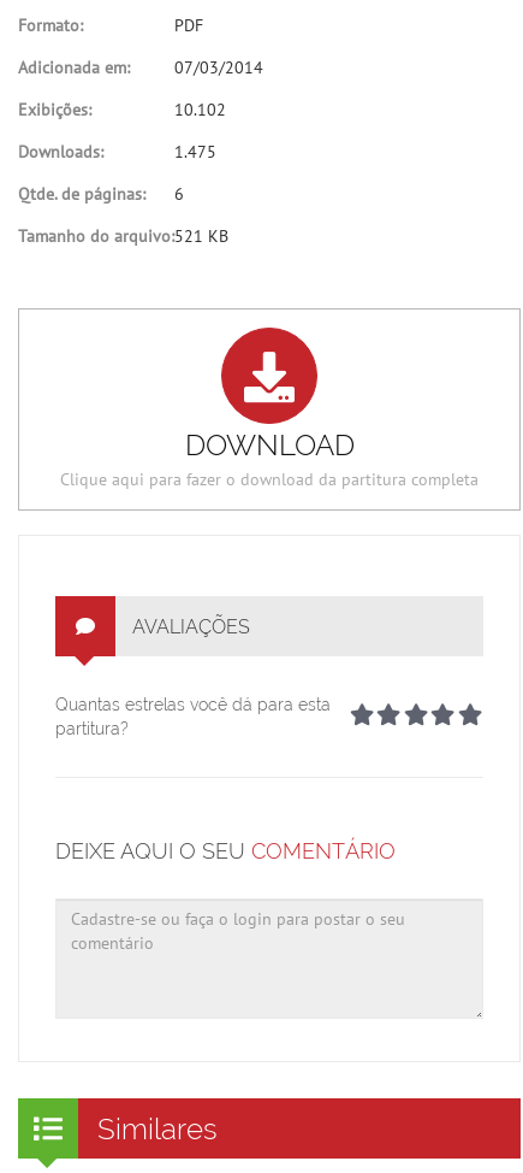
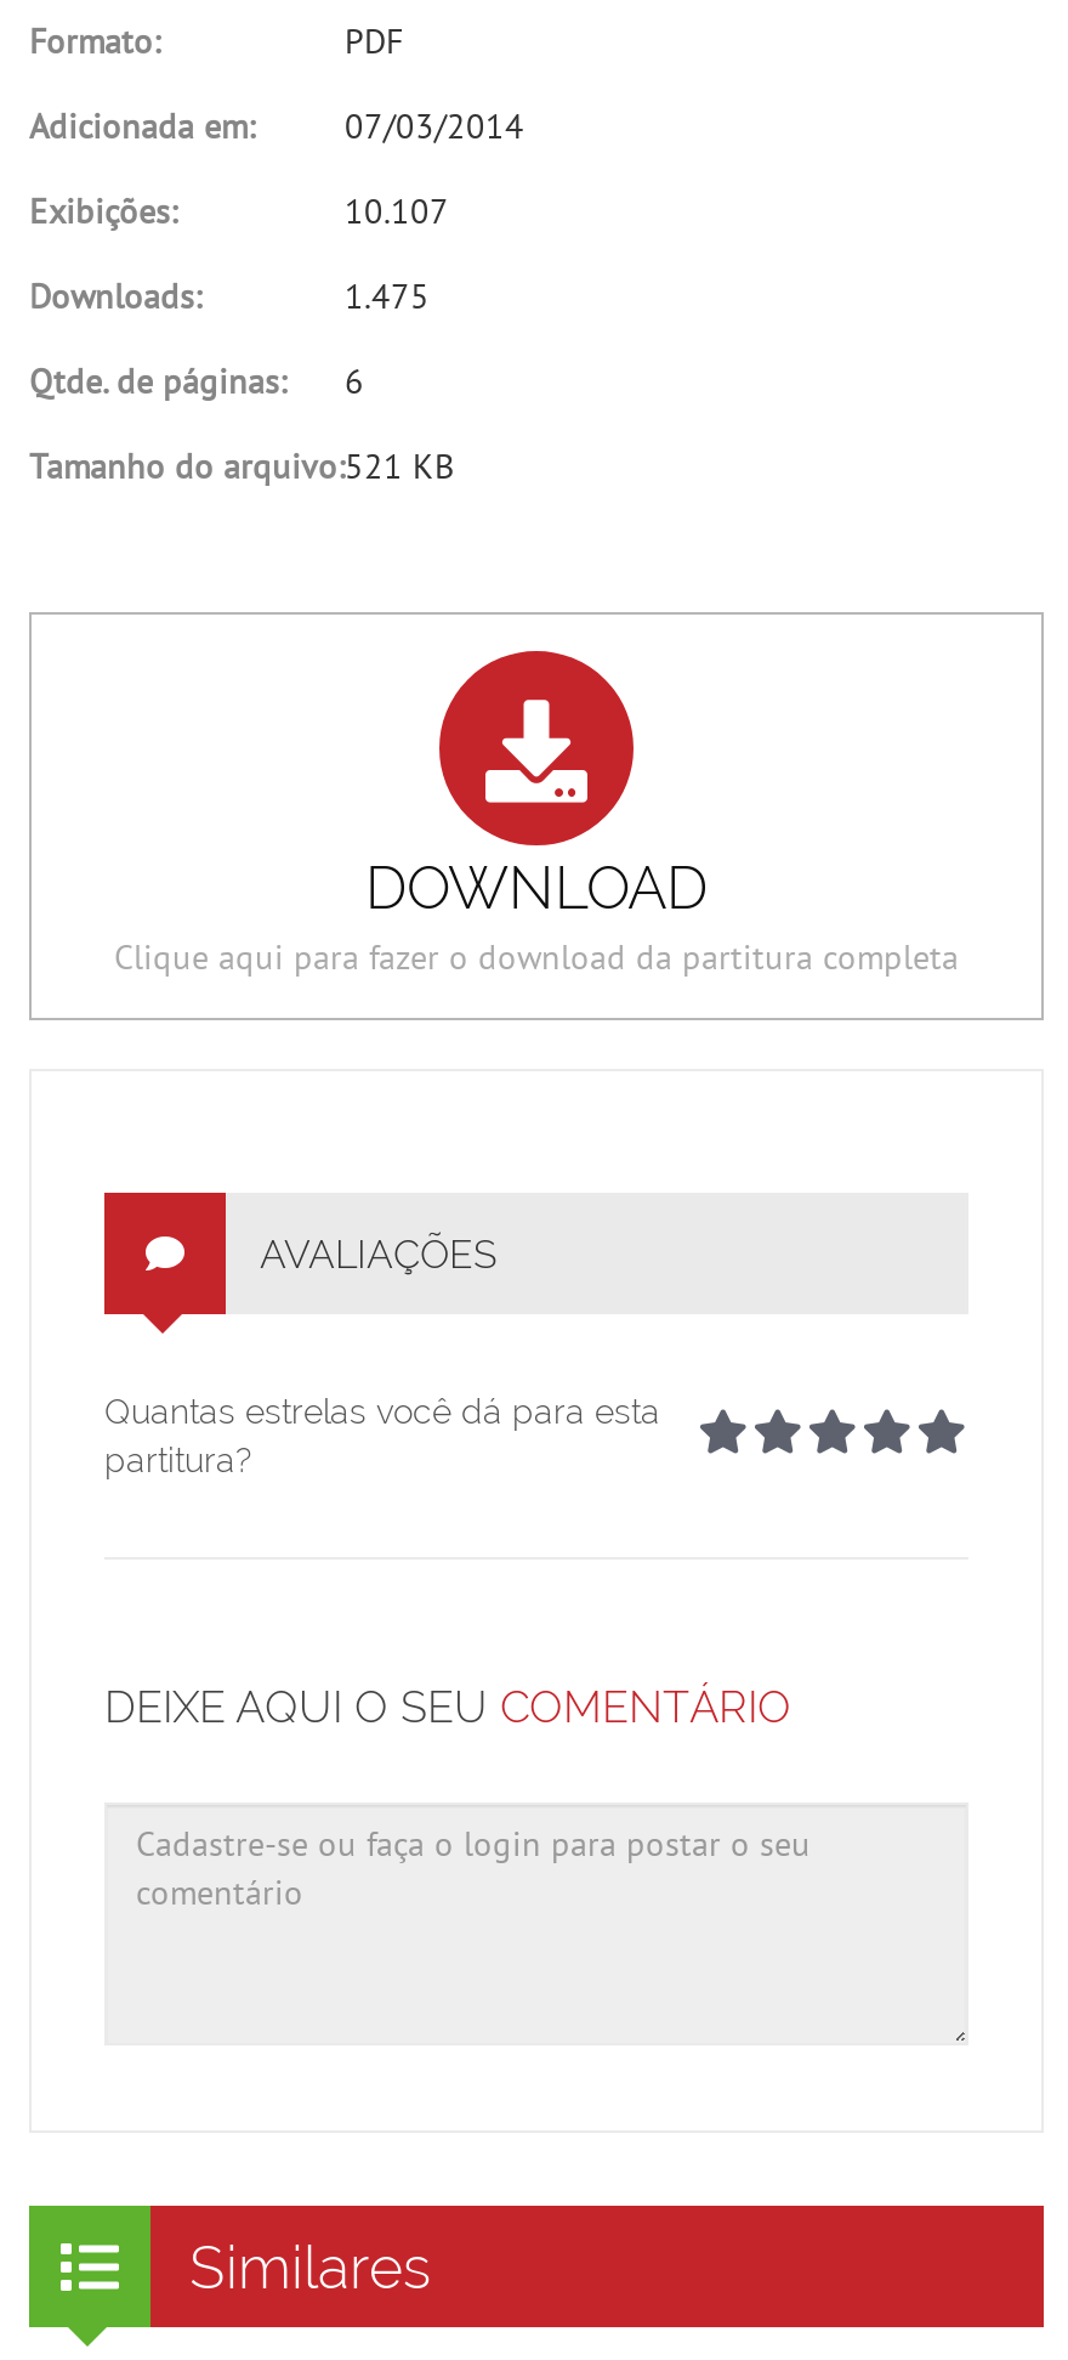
[174,98,226,120] 10.102 -> [345,189,449,232] 10.107

